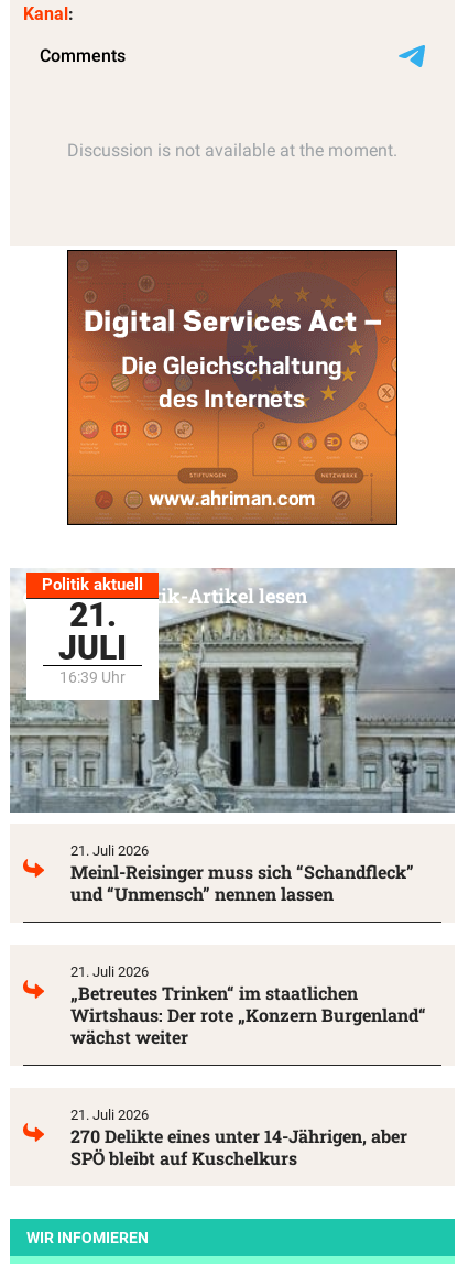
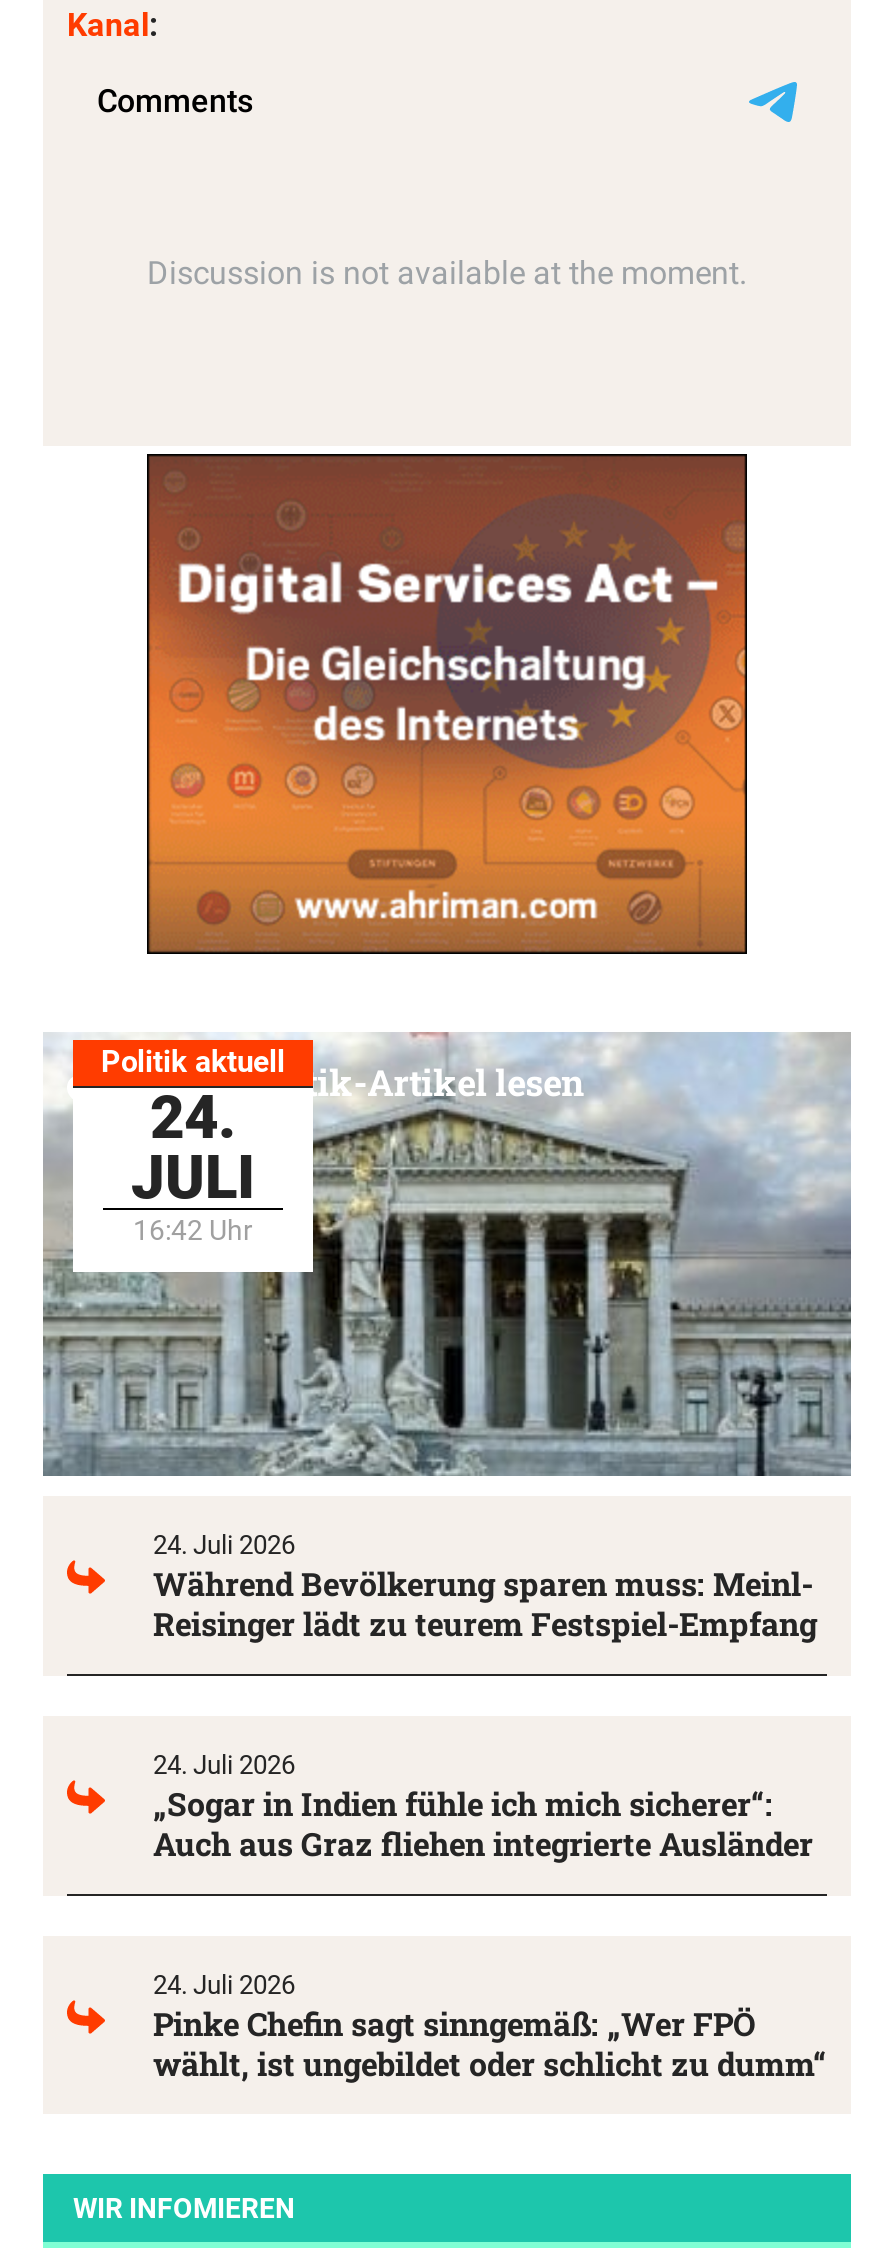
[69,595,116,634] 21. -> [150,1082,236,1152] 24.
[59,668,126,686] 16:39 Uhr -> [133,1214,253,1246] 16:42 Uhr
[70,842,414,905] 21. Juli 2026 | Meinl-Reisinger muss sich “Schandfleck” | und “Unmensch” nennen lassen -> [153,1530,817,1644] 24. Juli 2026 | Während Bevölkerung sparen muss: Meinl- | Reisinger lädt zu teurem Festspiel-Empfang
[70,963,426,1048] 21. Juli 2026 | „Betreutes Trinken“ im staatlichen | Wirtshaus: Der rote „Konzern Burgenland“ | wächst weiter -> [153,1750,813,1864] 24. Juli 2026 | „Sogar in Indien fühle ich mich sicherer“: | Auch aus Graz fliehen integrierte Ausländer
[70,1106,407,1169] 21. Juli 2026 | 270 Delikte eines unter 14-Jährigen, aber | SPÖ bleibt auf Kuschelkurs -> [153,1970,827,2084] 24. Juli 2026 | Pinke Chefin sagt sinngemäß: „Wer FPÖ | wählt, ist ungebildet oder schlicht zu dumm“

